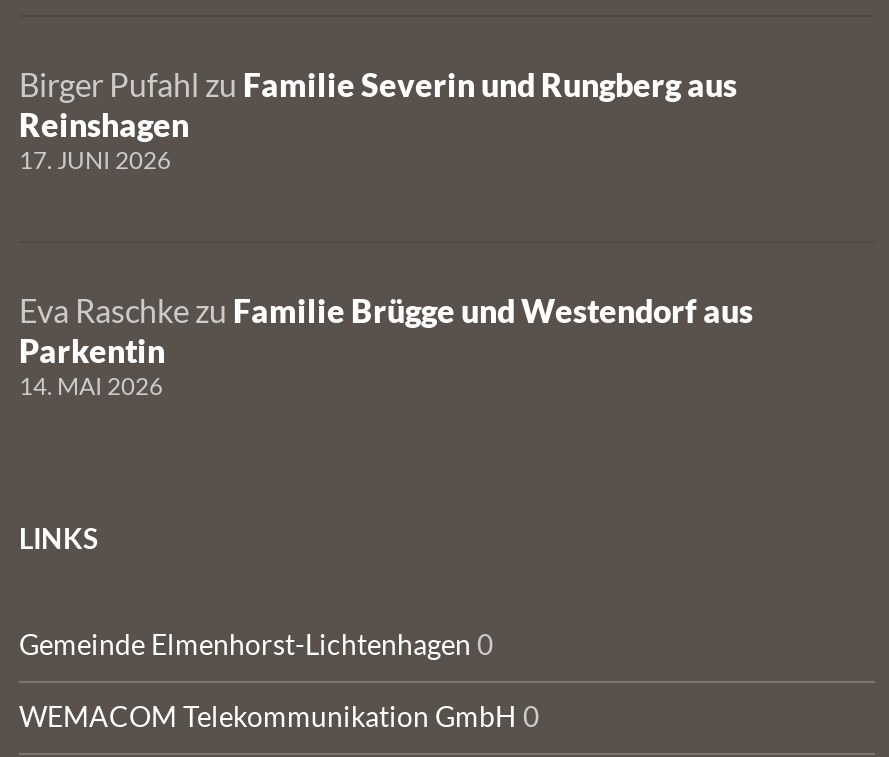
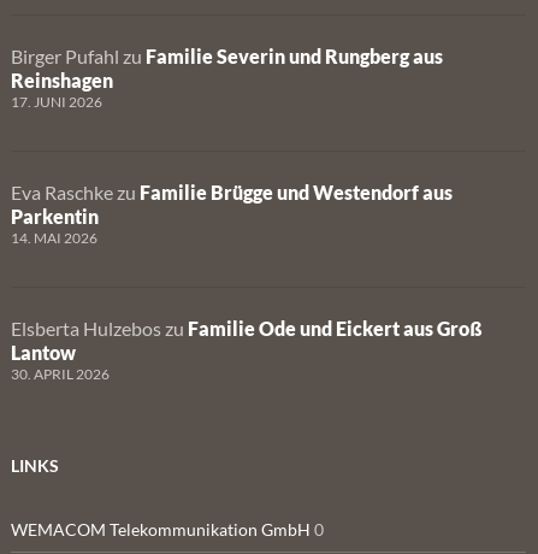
none -> [11,317,483,383] Elsberta Hulzebos zu Familie Ode und Eickert aus Groß | Lantow | 30. APRIL 2026
moved [19,521,99,555] -> [11,455,59,476]: LINKS
[19,627,493,661] Gemeinde Elmenhorst-Lichtenhagen 0 -> none

